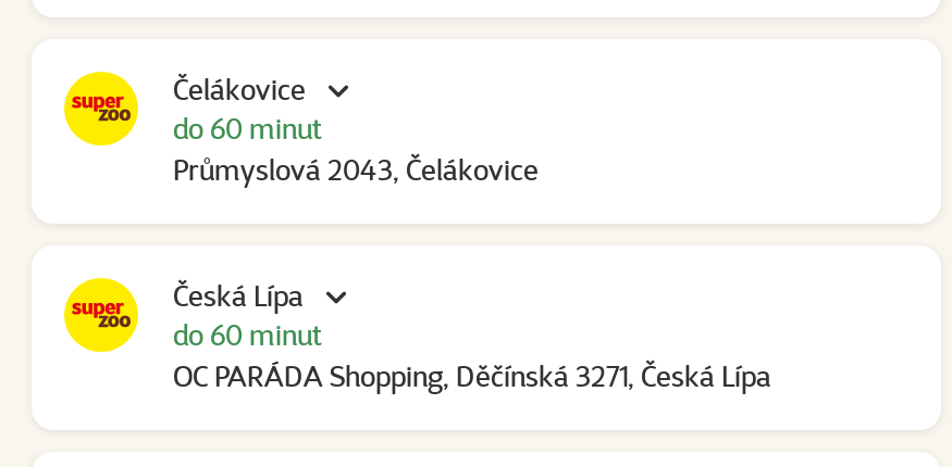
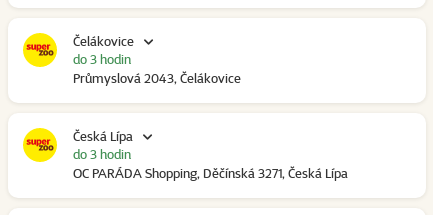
[173,111,321,146] do 60 minut -> [73,51,131,67] do 3 hodin
[173,317,321,352] do 60 minut -> [73,146,131,162] do 3 hodin

